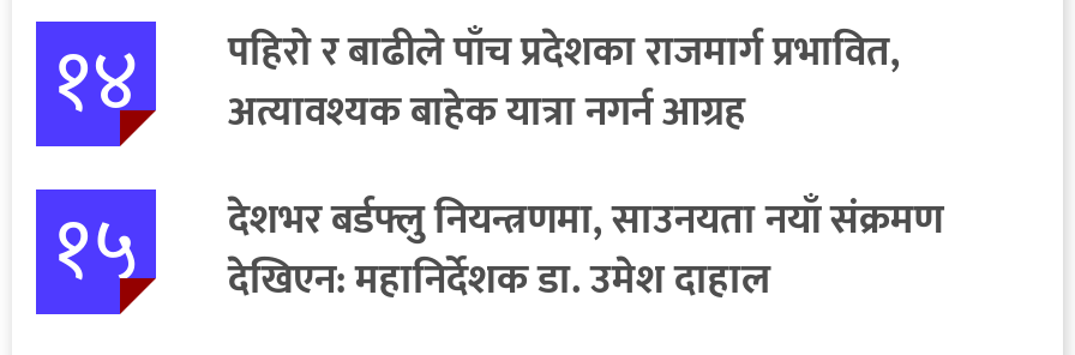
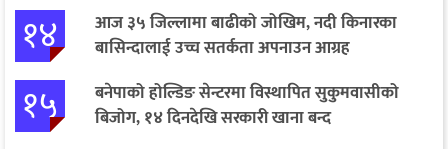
[228,20,900,148] पहिरो र बाढीले पाँच प्रदेशका राजमार्ग प्रभावित, | अत्यावश्यक बाहेक यात्रा नगर्न आग्रह -> [95,9,397,62] आज ३५ जिल्लामा बाढीको जोखिम, नदी किनारका | बासिन्दालाई उच्च सतर्कता अपनाउन आग्रह
[228,188,943,315] देशभर बर्डफ्लु नियन्त्रणमा, साउनयता नयाँ संक्रमण | देखिएन: महानिर्देशक डा. उमेश दाहाल -> [95,79,399,132] बनेपाको होल्डिङ सेन्टरमा विस्थापित सुकुमवासीको | बिजोग, १४ दिनदेखि सरकारी खाना बन्द

